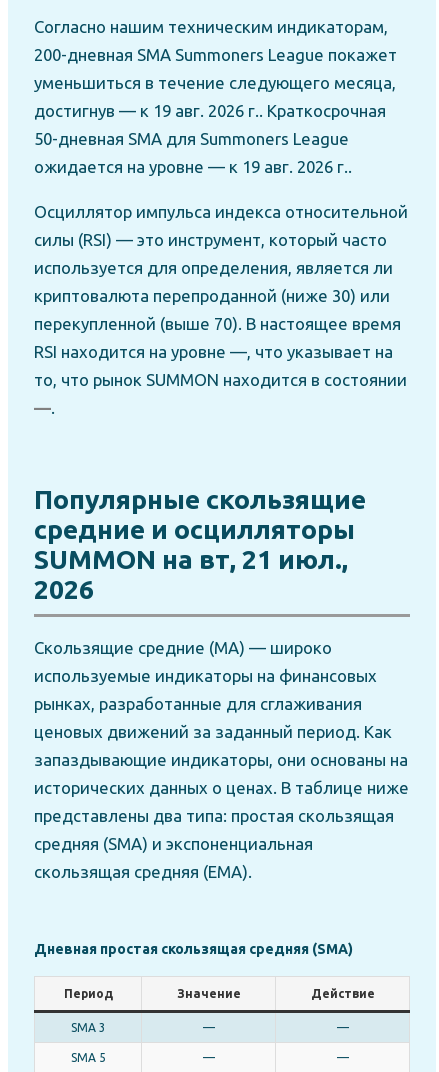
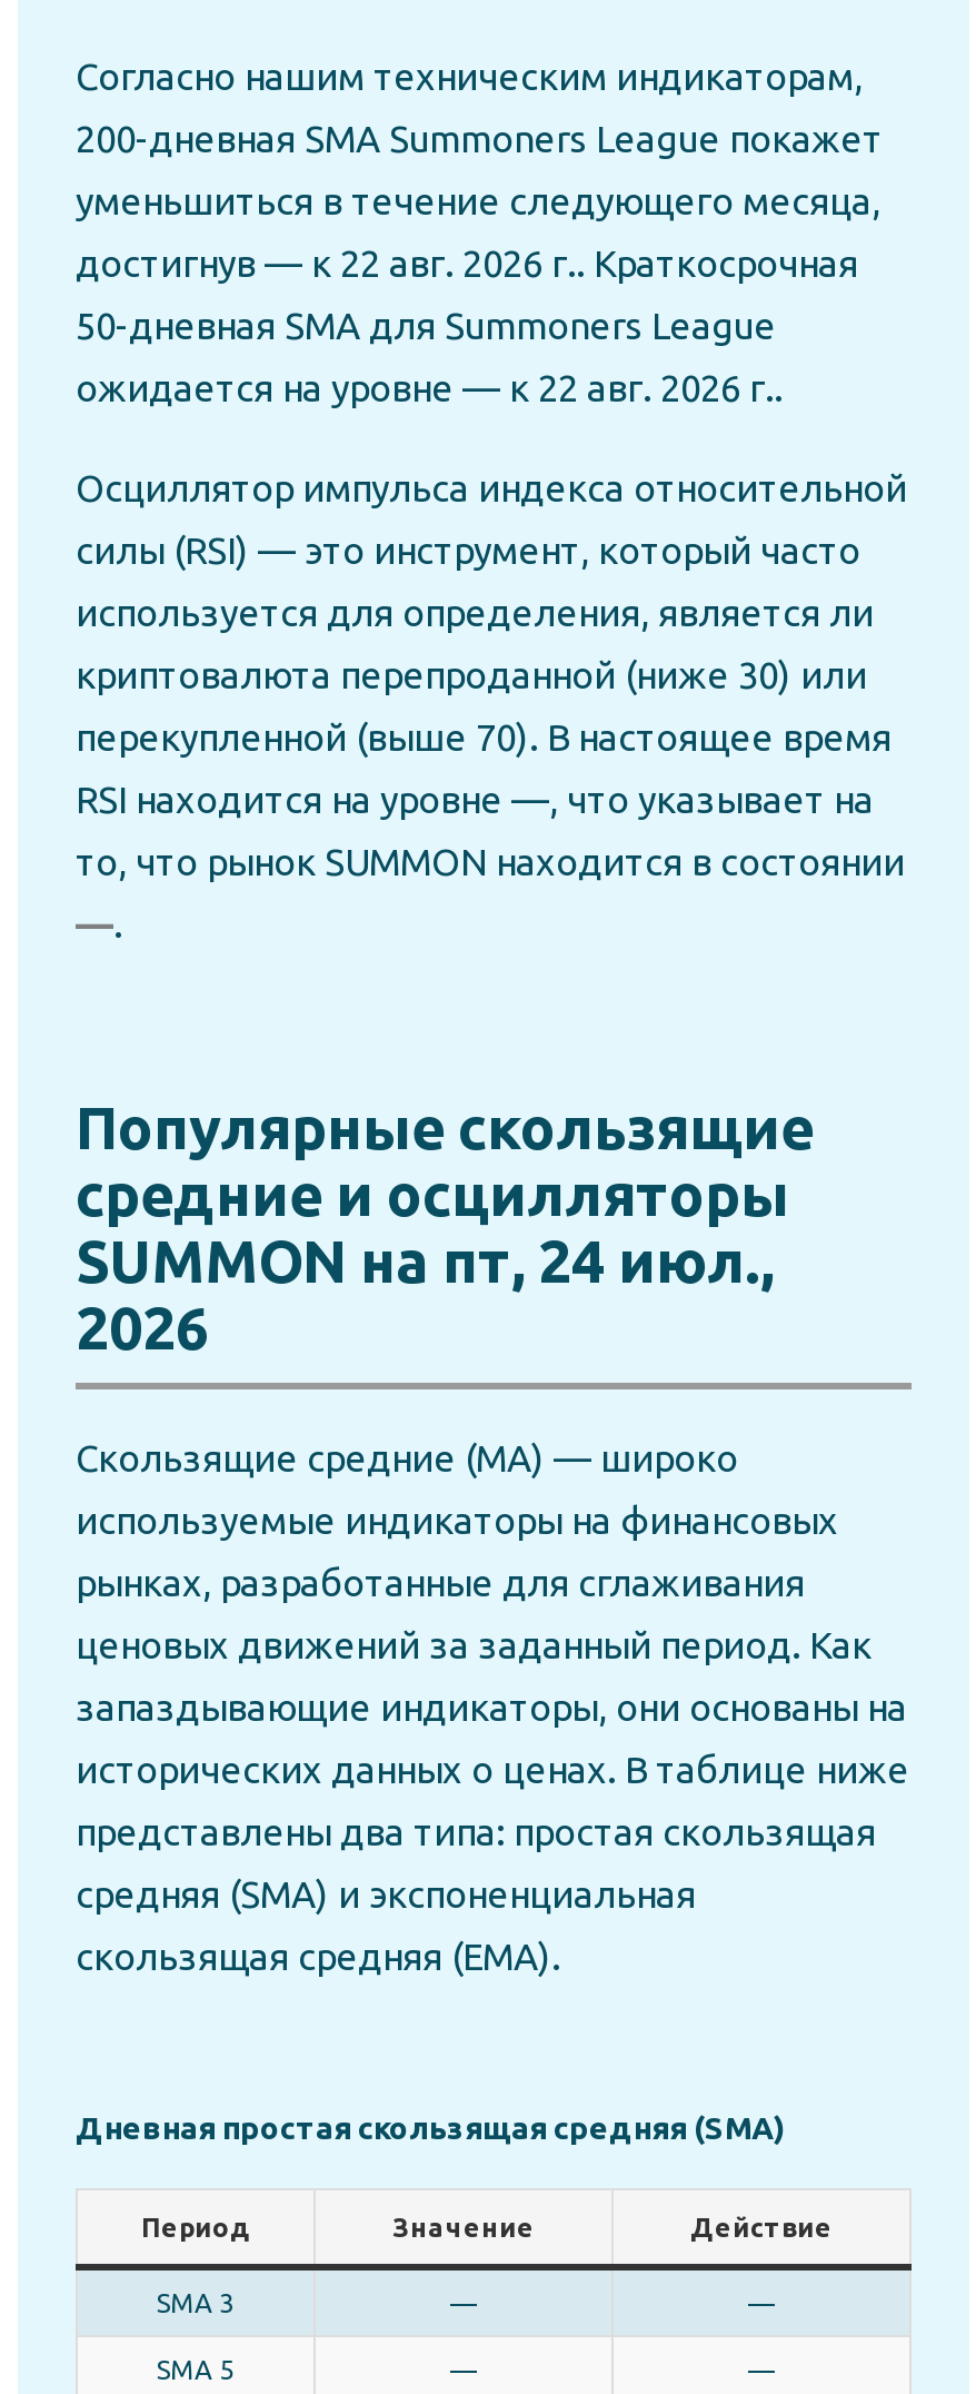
[34,101,386,120] достигнув — к 19 авг. 2026 г.. Краткосрочная -> [76,241,858,284] достигнув — к 22 авг. 2026 г.. Краткосрочная
[34,157,352,176] ожидается на уровне — к 19 авг. 2026 г.. -> [76,366,783,408] ожидается на уровне — к 22 авг. 2026 г..
[34,544,348,574] SUMMON на вт, 21 июл., -> [76,1227,774,1294] SUMMON на пт, 24 июл.,

